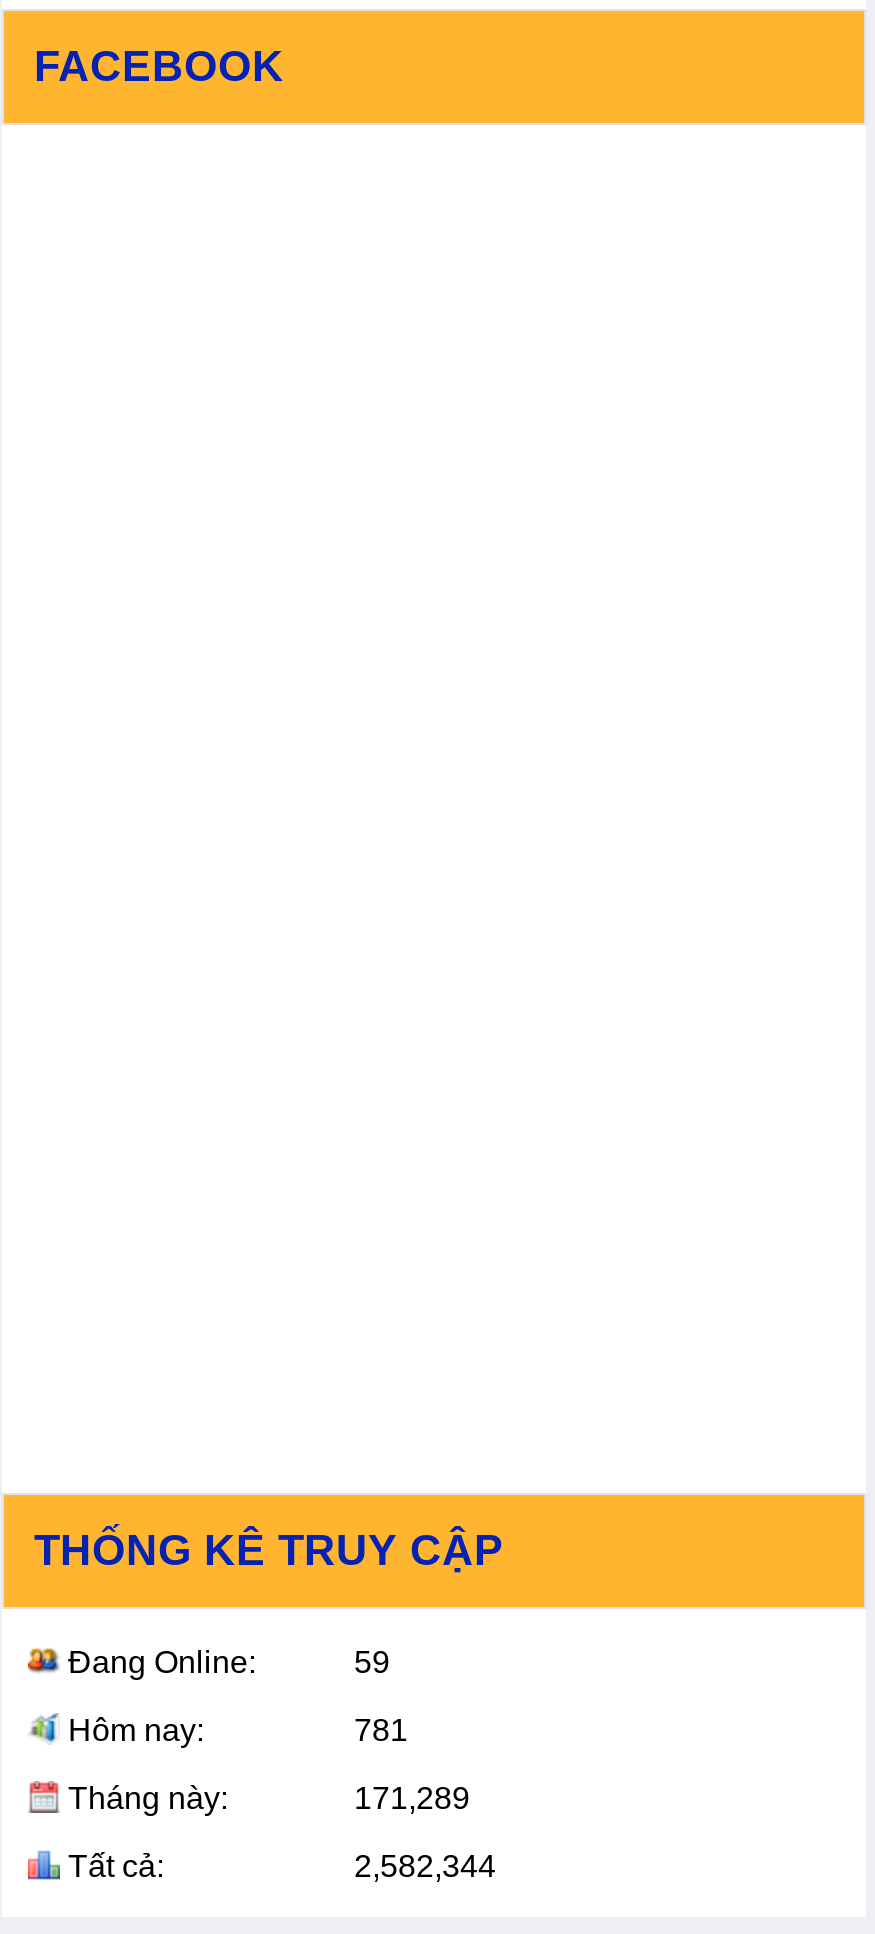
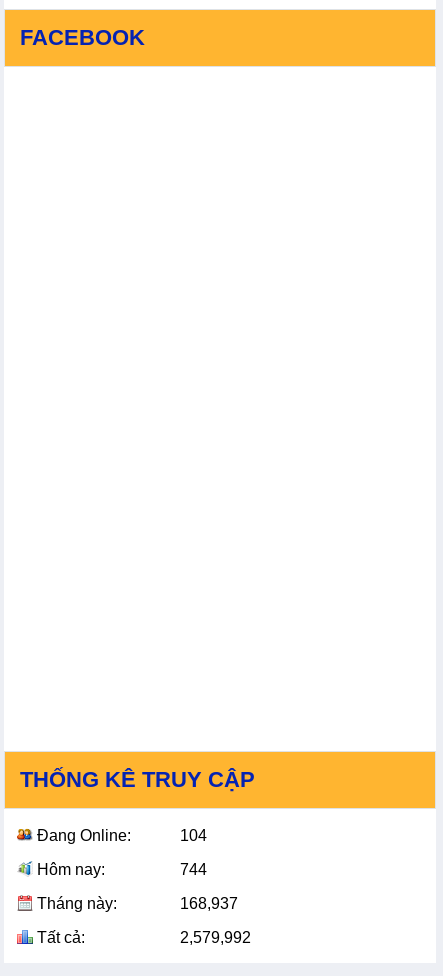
[354,1646,390,1680] 59 -> [180,827,207,844] 104
[354,1714,408,1748] 781 -> [180,861,207,878] 744
[354,1782,470,1816] 171,289 -> [180,895,238,912] 168,937
[354,1850,496,1884] 2,582,344 -> [180,929,251,946] 2,579,992

